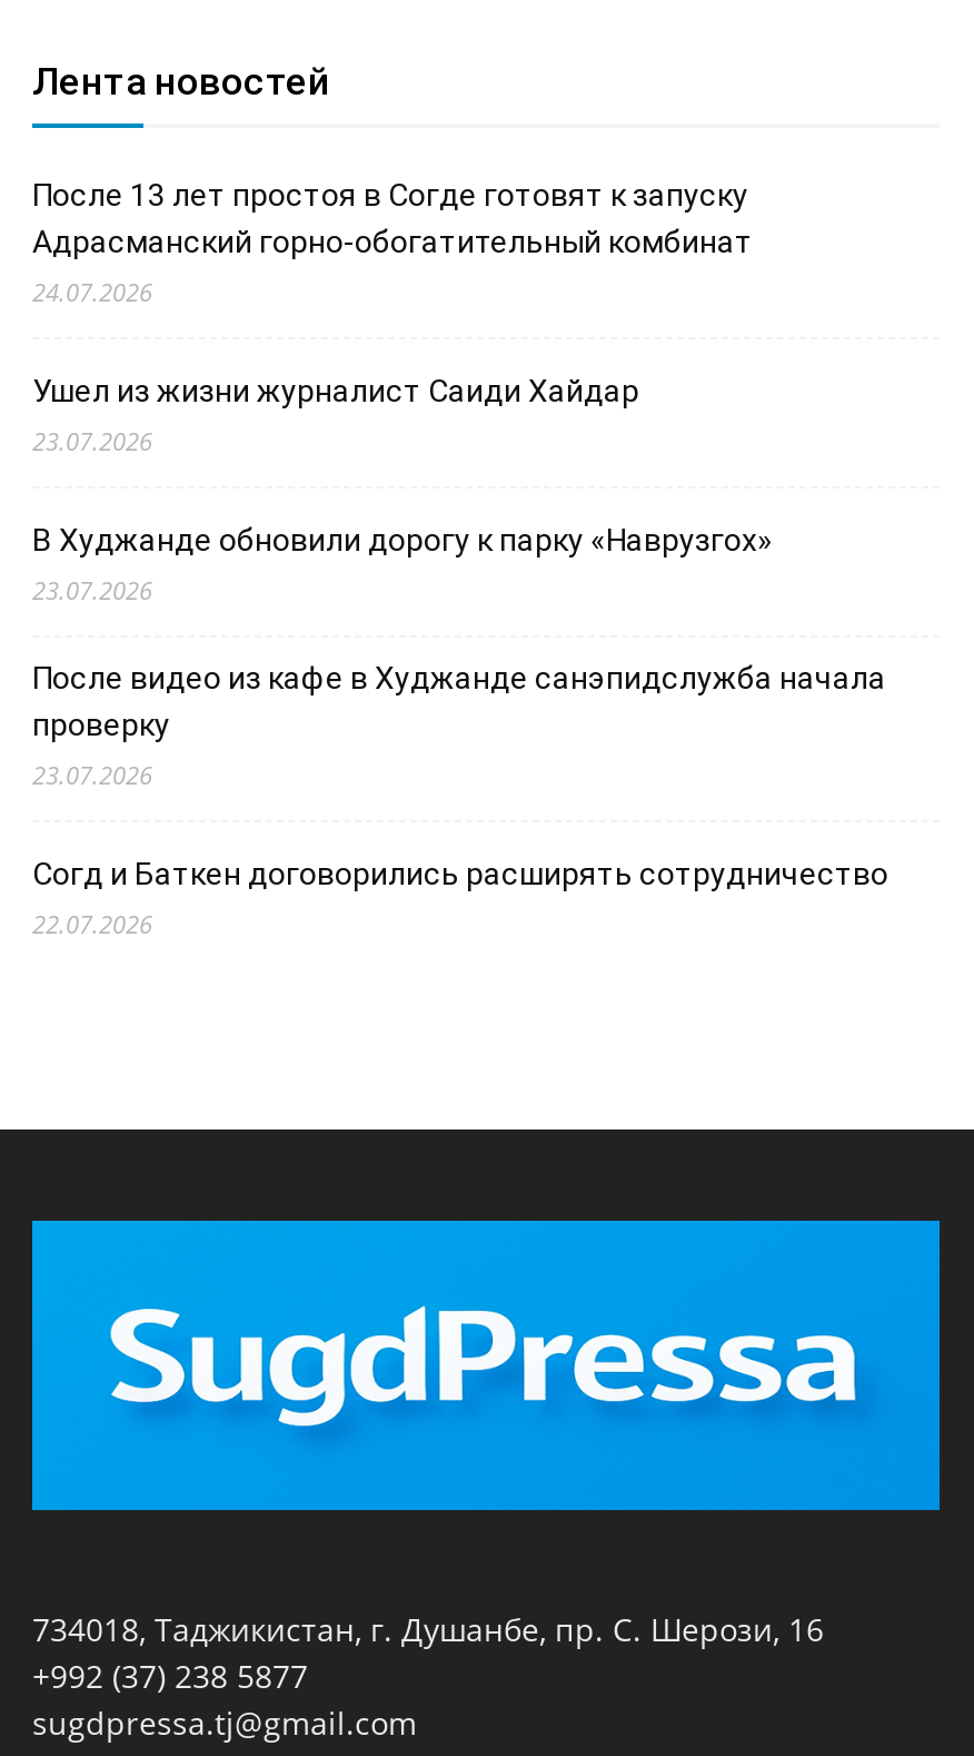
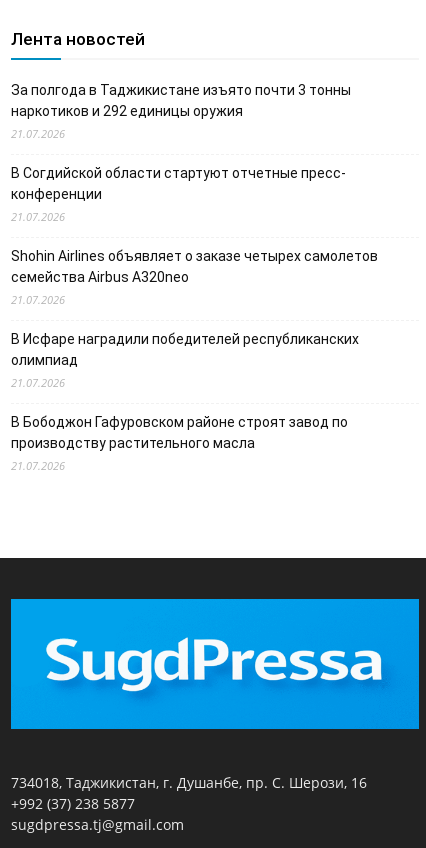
[32,177,753,308] После 13 лет простоя в Согде готовят к запуску | Адрасманский горно-обогатительный комбинат | 24.07.2026 -> [11,82,351,141] За полгода в Таджикистане изъято почти 3 тонны | наркотиков и 292 единицы оружия | 21.07.2026
[32,373,639,457] Ушел из жизни журналист Саиди Хайдар | 23.07.2026 -> [11,165,346,224] В Согдийской области стартуют отчетные пресс- | конференции | 21.07.2026
[32,522,773,606] В Худжанде обновили дорогу к парку «Наврузгох» | 23.07.2026 -> [11,248,378,307] Shohin Airlines объявляет о заказе четырех самолетов | семейства Airbus A320neo | 21.07.2026
[32,660,886,791] После видео из кафе в Худжанде санэпидслужба начала | проверку | 23.07.2026 -> [11,331,359,390] В Исфаре наградили победителей республиканских | олимпиад | 21.07.2026
[32,856,888,940] Согд и Баткен договорились расширять сотрудничество | 22.07.2026 -> [11,414,348,473] В Бободжон Гафуровском районе строят завод по | производству растительного масла | 21.07.2026

